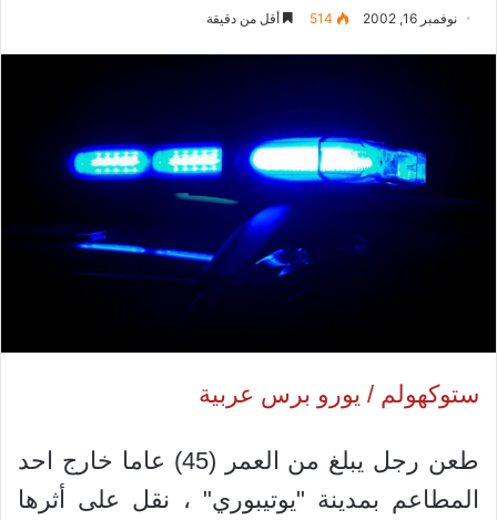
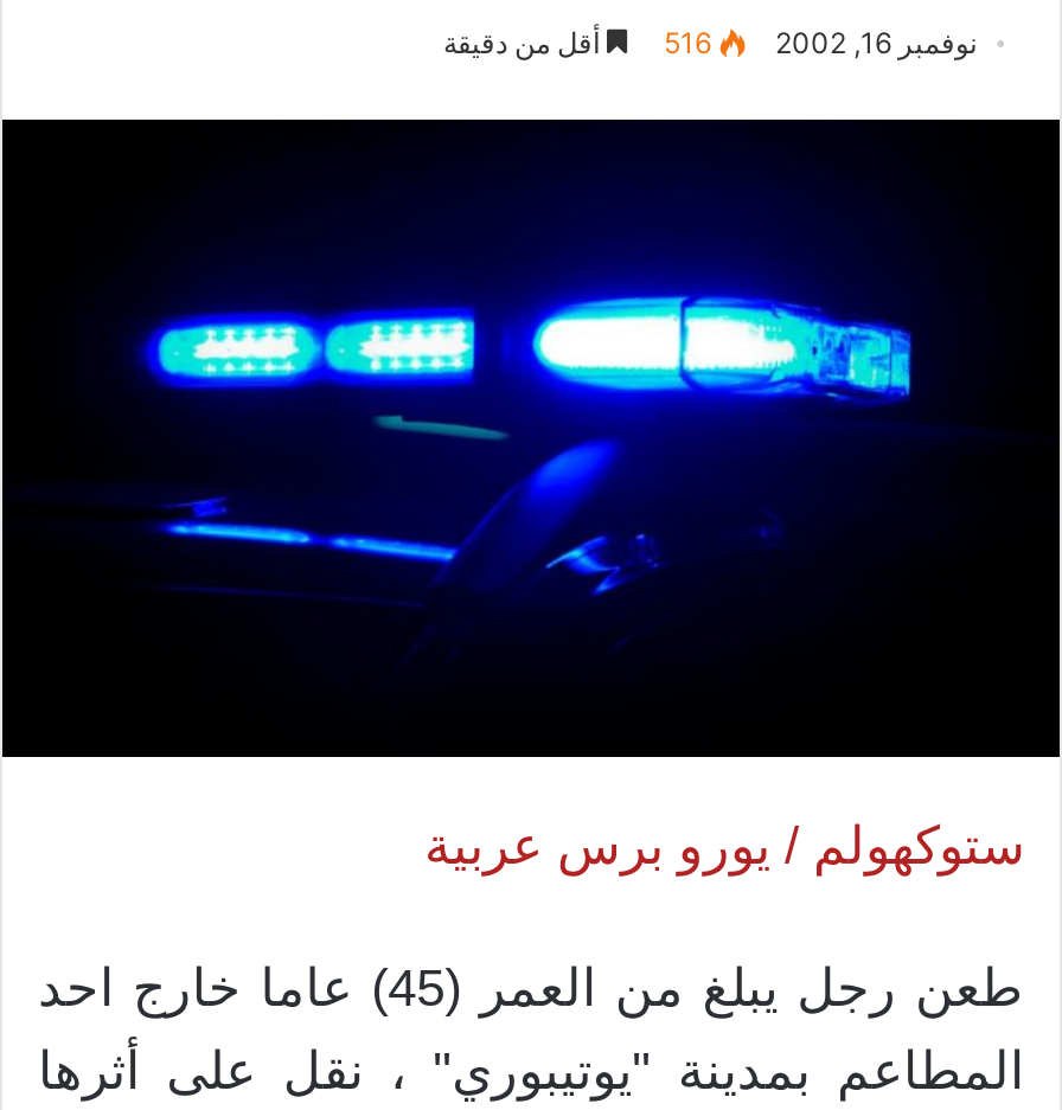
[310,10,333,27] 514 -> [664,25,711,60] 516

